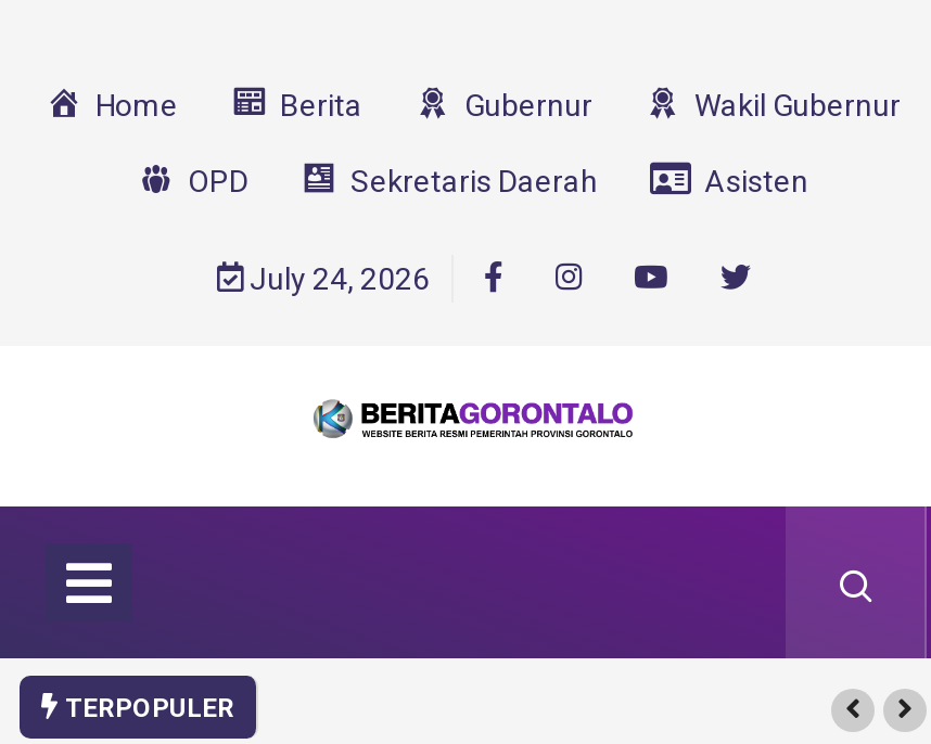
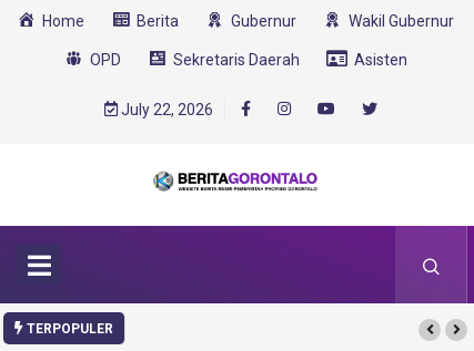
[243,261,430,296] July 24, 2026 -> [118,101,213,118] July 22, 2026

